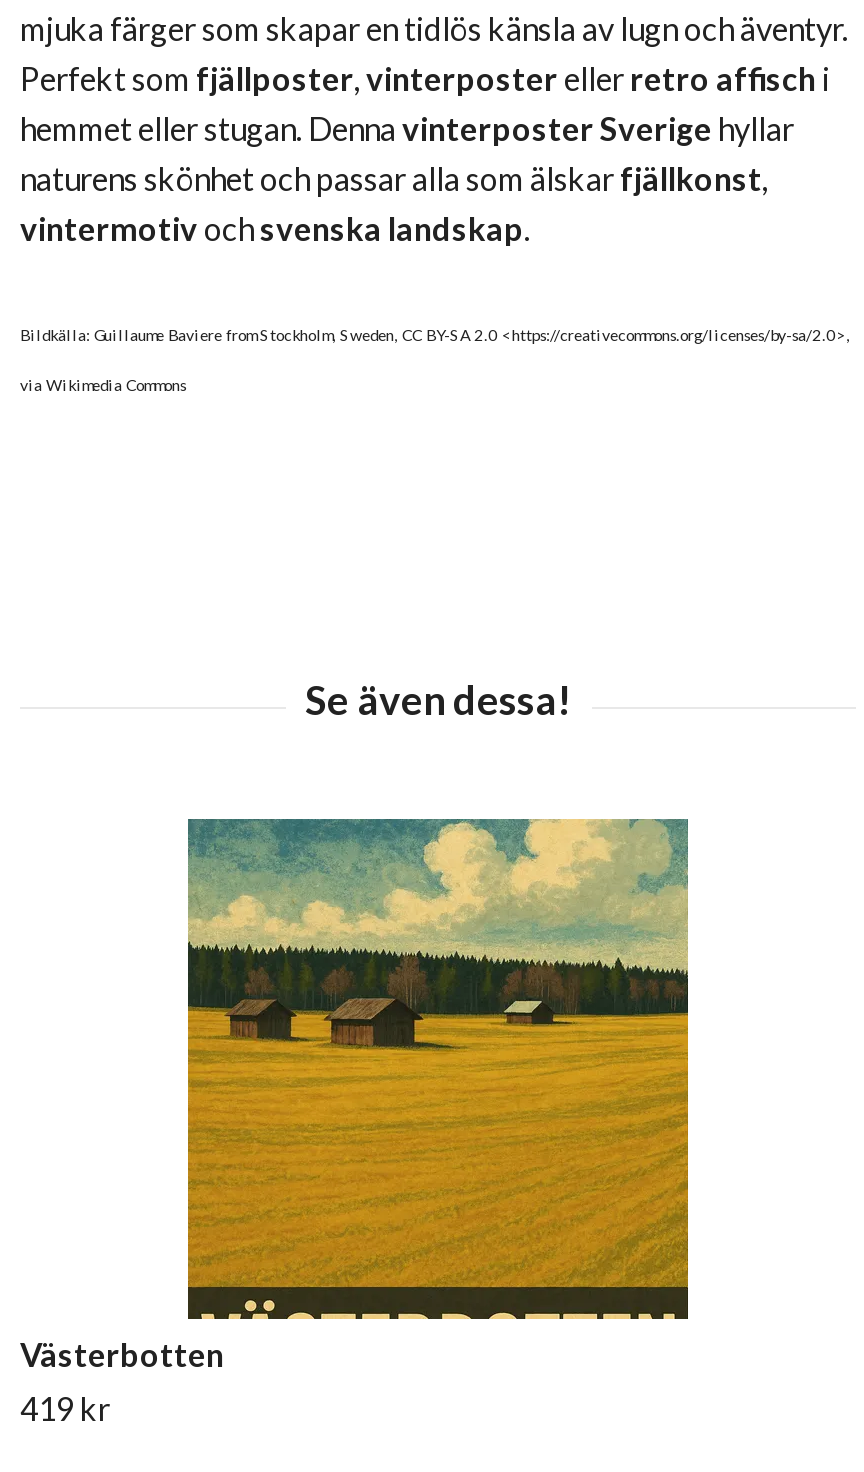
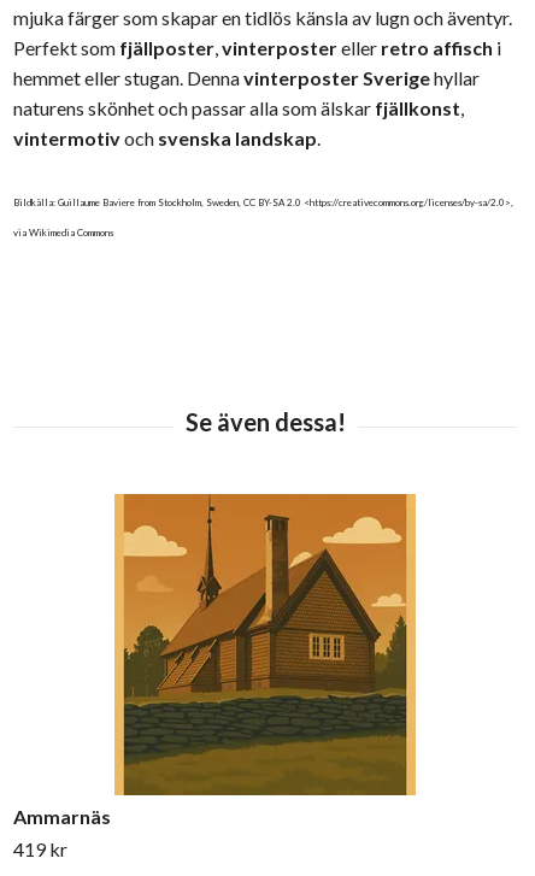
[20,817,690,1373] [image] | Västerbotten -> [13,493,417,828] [image] | Ammarnäs

